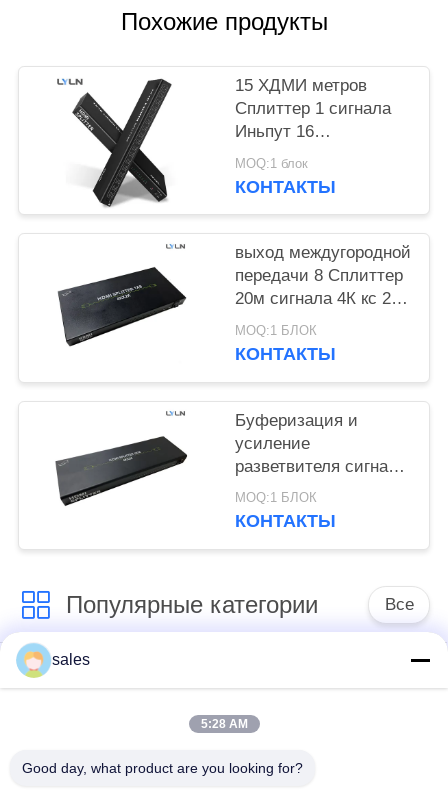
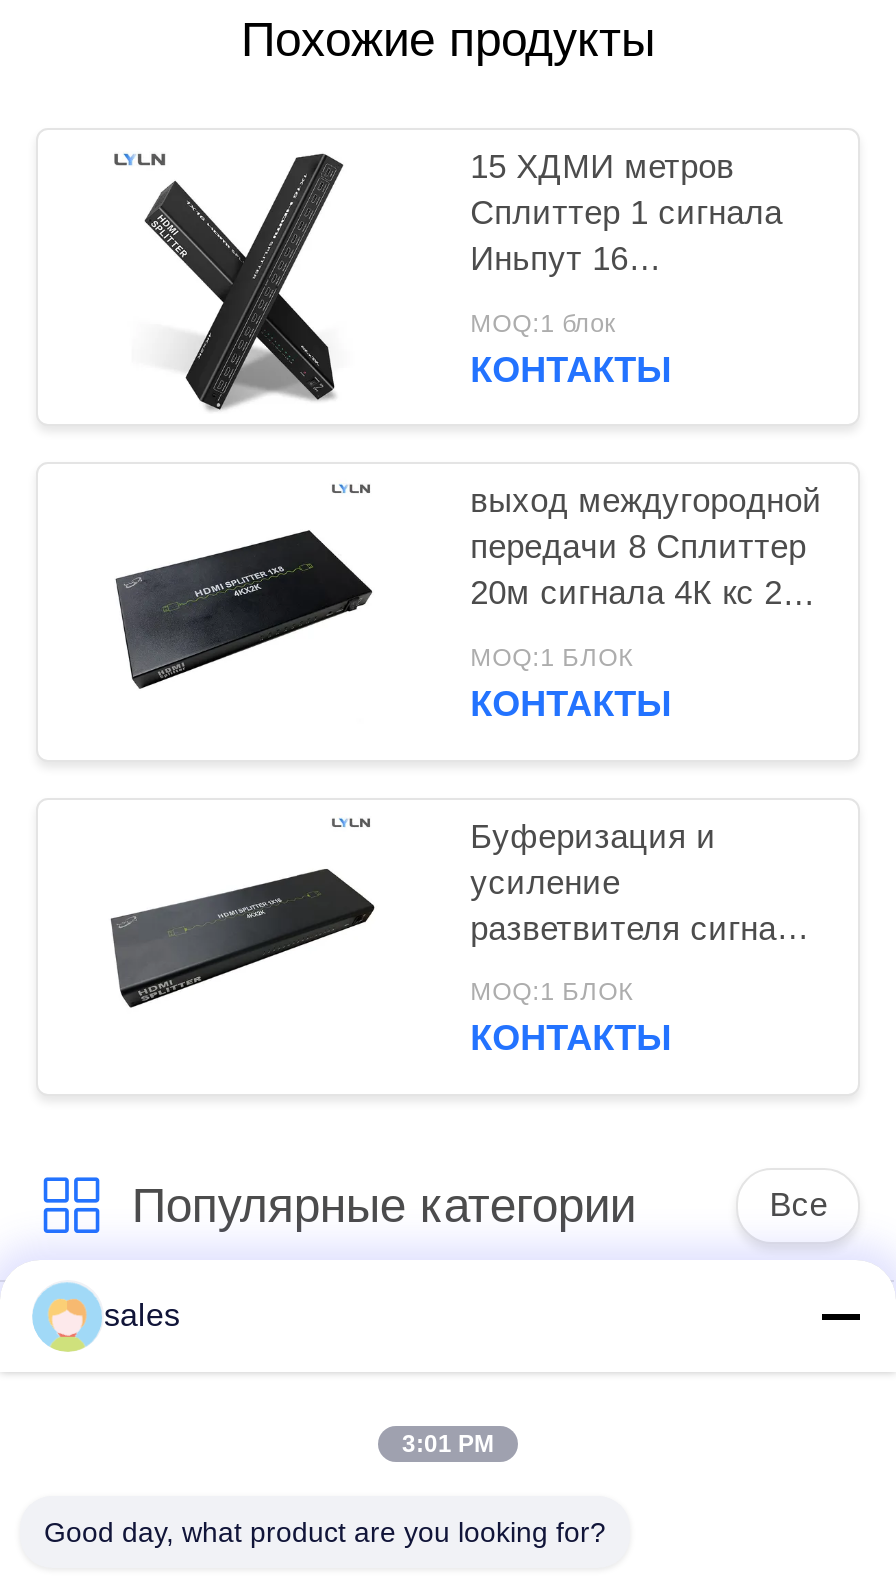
[200,717,247,731] 5:28 AM -> [402,1430,494,1458] 3:01 PM

